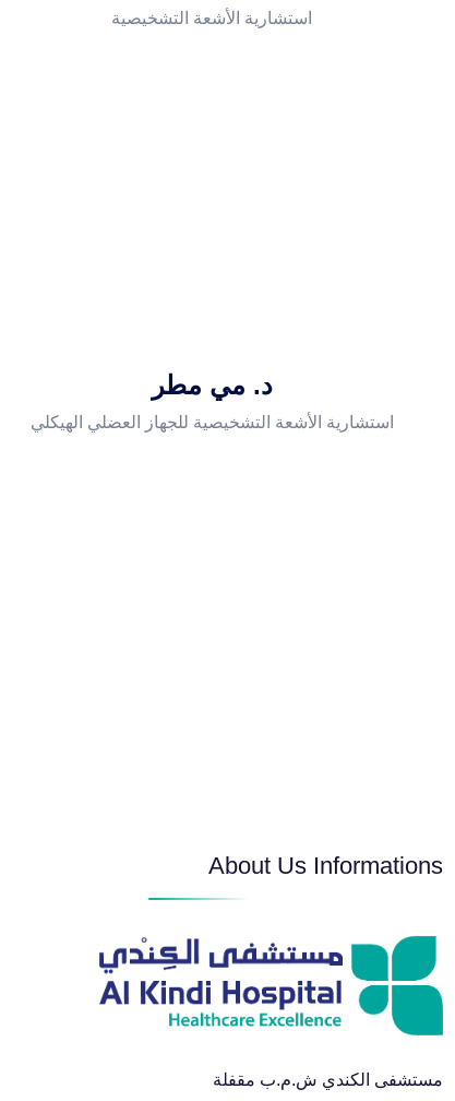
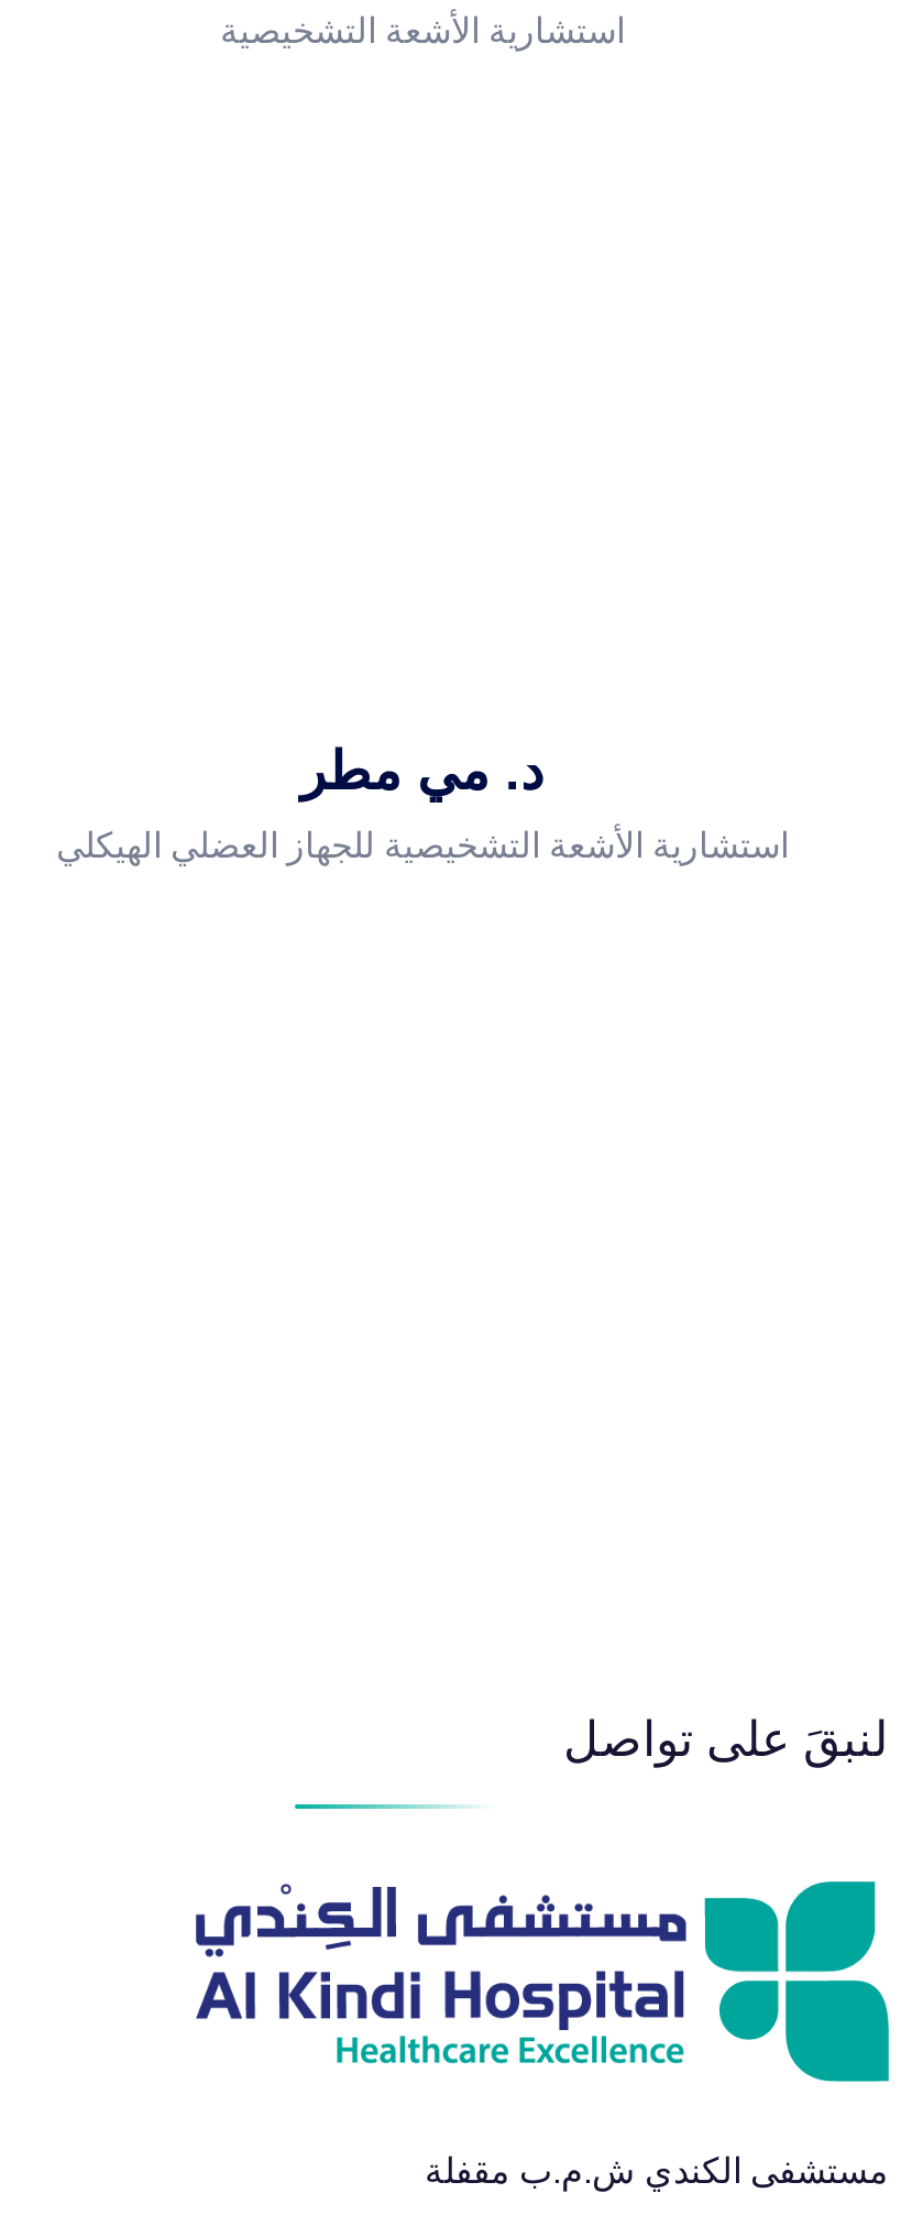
[208,852,443,879] About Us Informations -> [563,1711,889,1766] لنبقَ على تواصل

